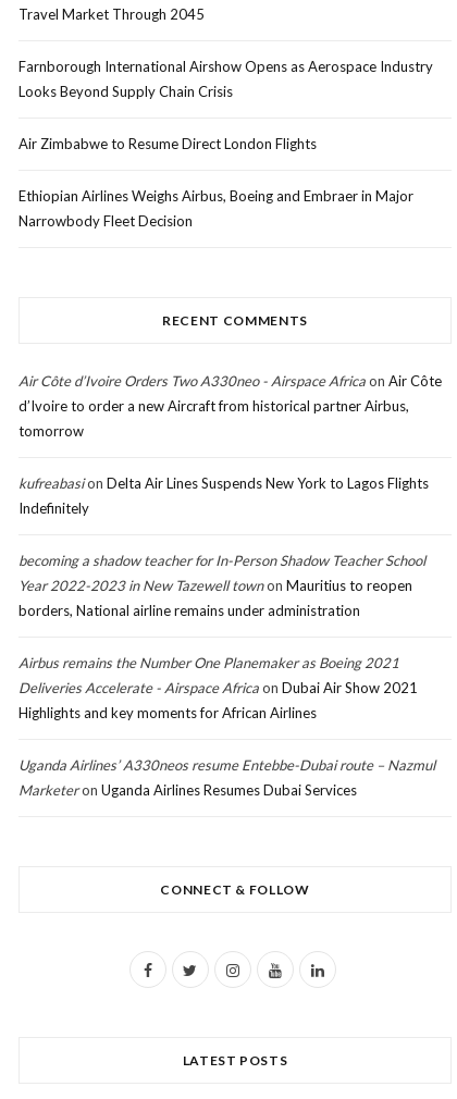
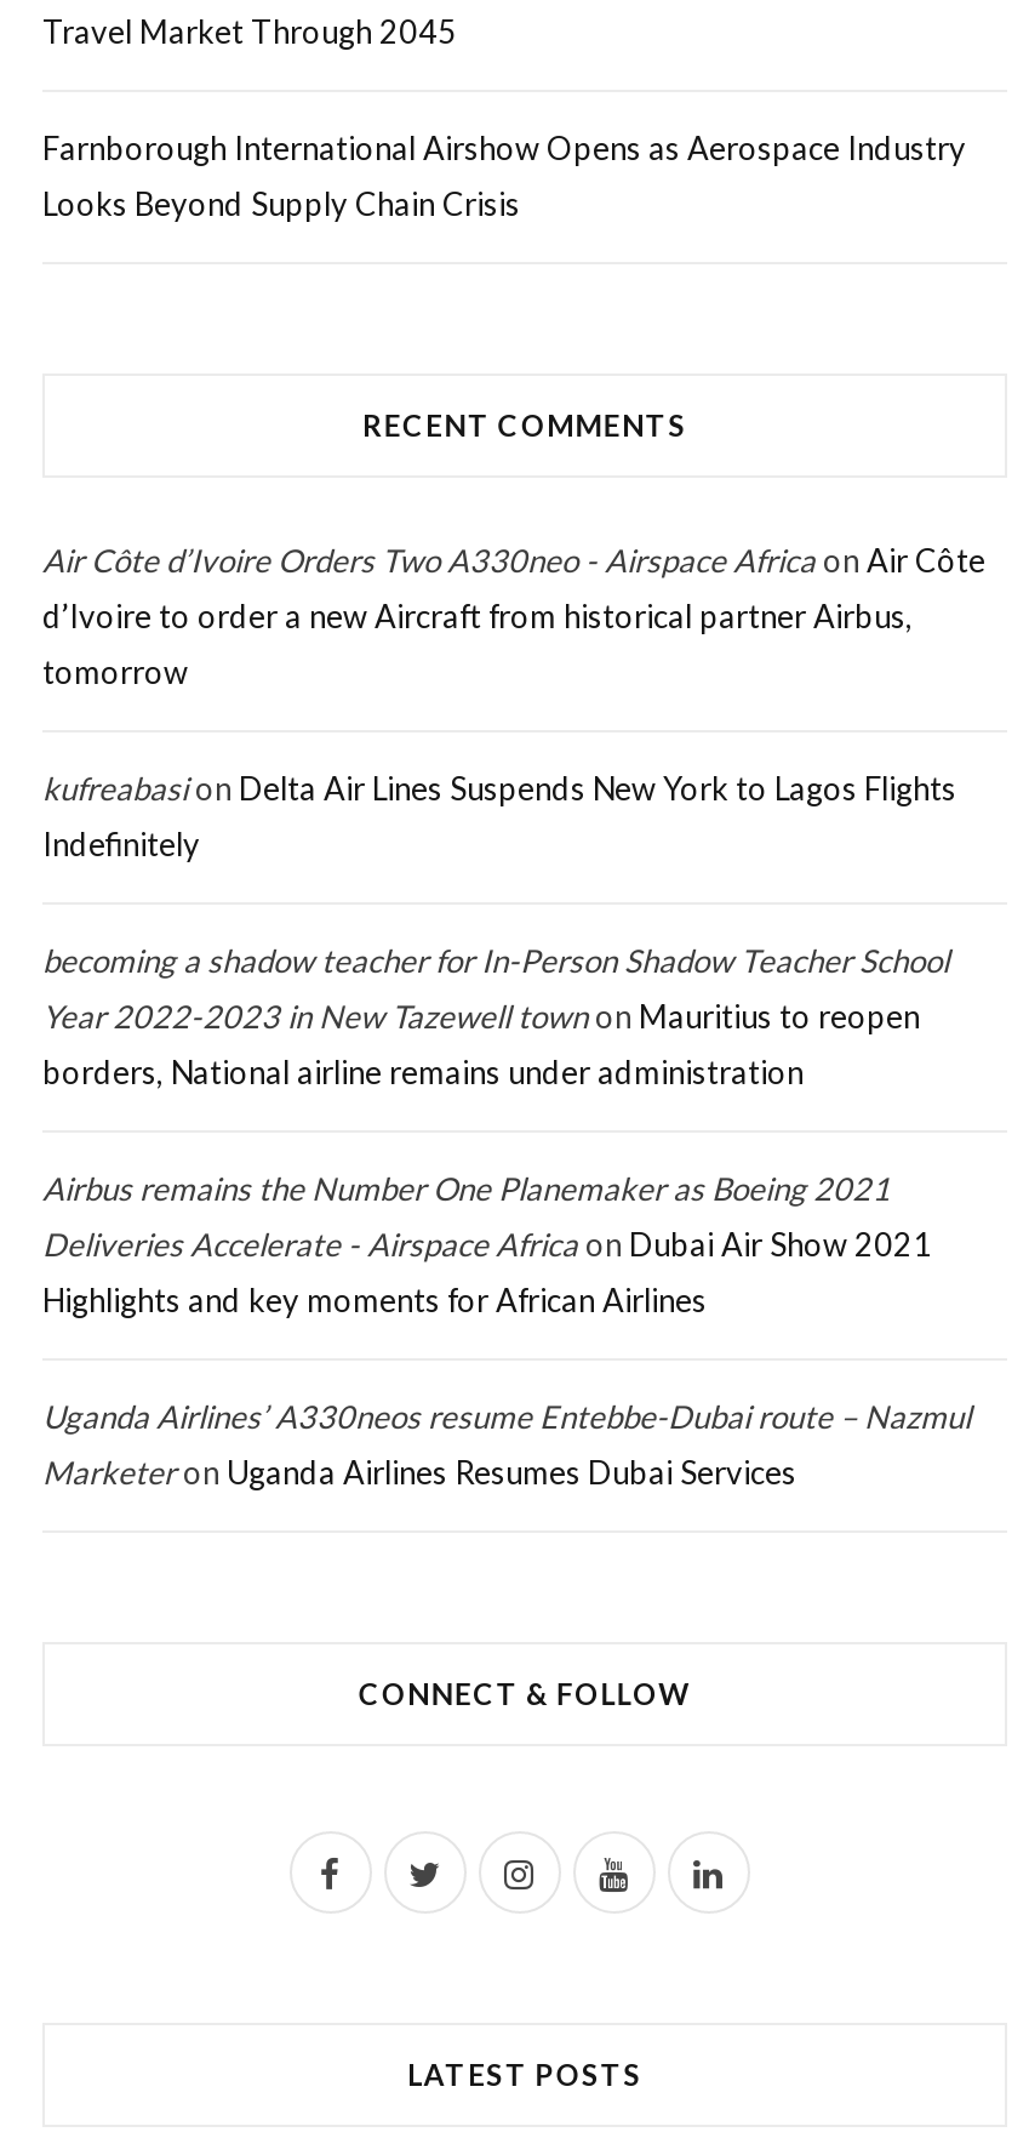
[18,135,413,229] Air Zimbabwe to Resume Direct London Flights | Ethiopian Airlines Weighs Airbus, Boeing and Embraer in Major | Narrowbody Fleet Decision -> none

